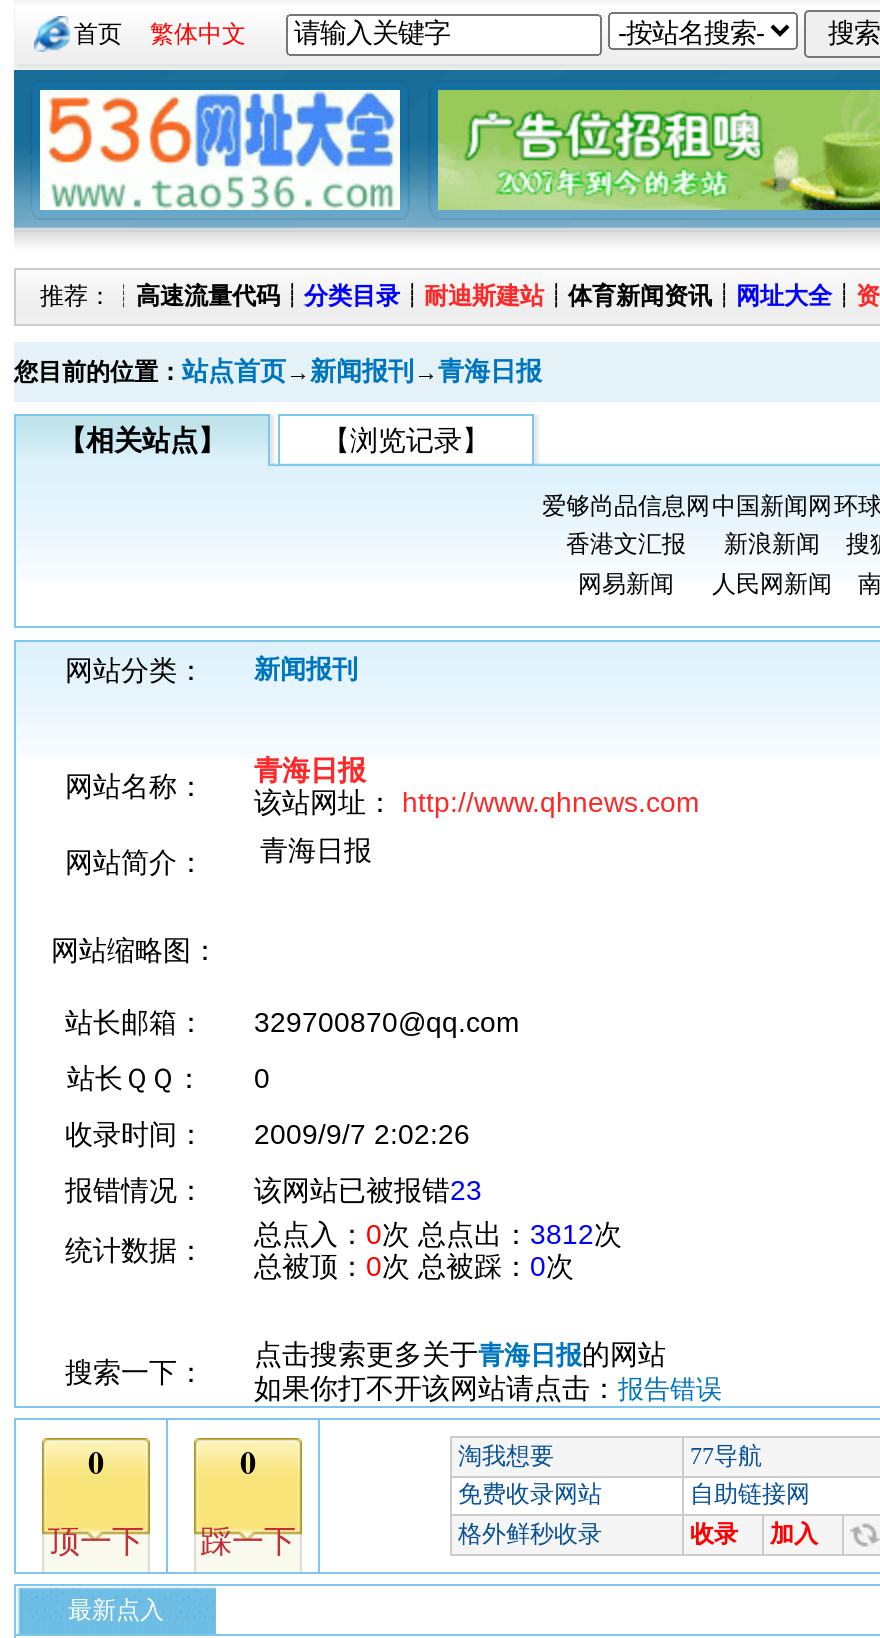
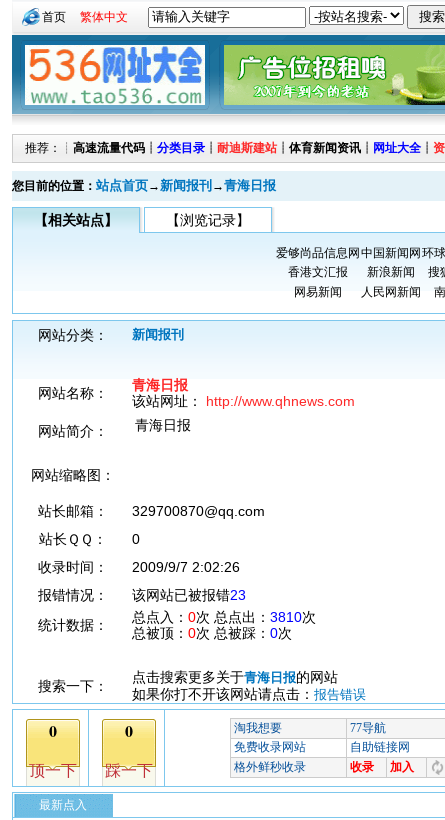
[254,1218,622,1250] 总点入：0次 总点出：3812次 -> [132,609,316,625] 总点入：0次 总点出：3810次

